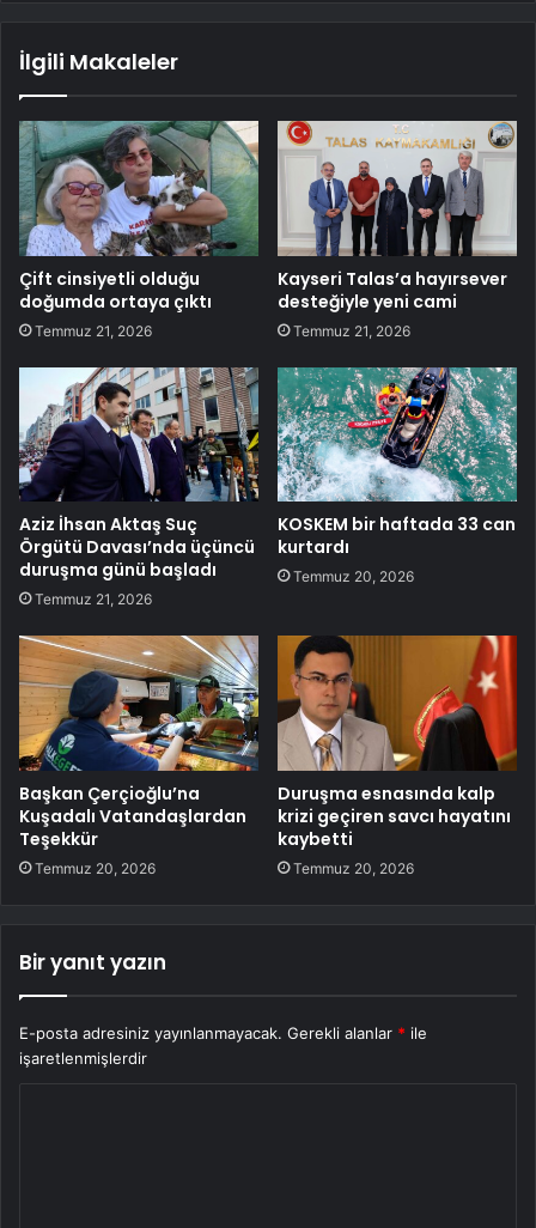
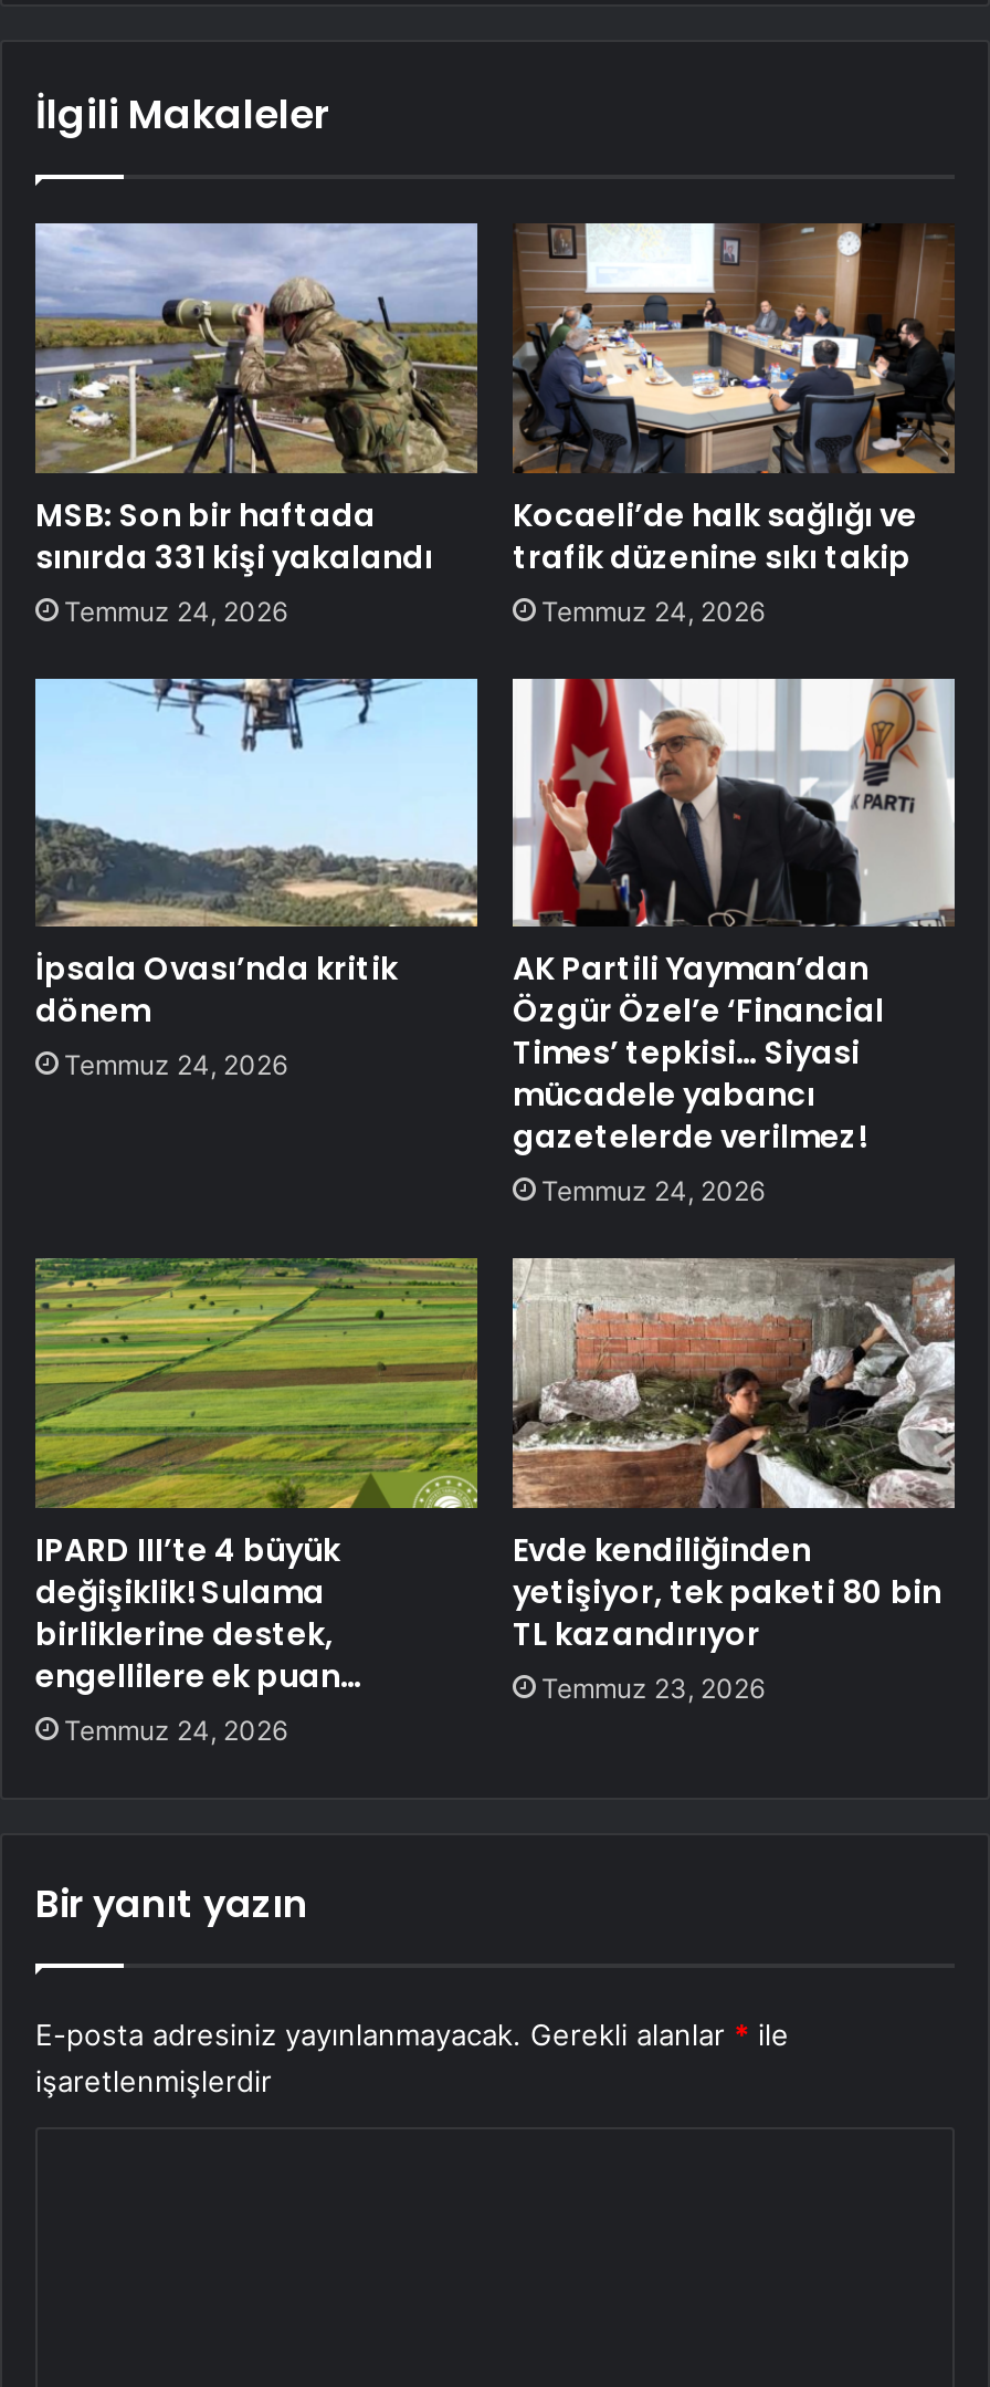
[19,120,258,339] [image] | Çift cinsiyetli olduğu | doğumda ortaya çıktı | Temmuz 21, 2026 -> [35,221,480,627] [image] | MSB: Son bir haftada | sınırda 331 kişi yakalandı | Temmuz 24, 2026
[276,120,518,339] [image] | Kayseri Talas’a hayırsever | desteğiyle yeni cami | Temmuz 21, 2026 -> [513,223,955,627] [image] | Kocaeli’de halk sağlığı ve | trafik düzenine sıkı takip | Temmuz 24, 2026
[19,366,260,608] [image] | Aziz İhsan Aktaş Suç | Örgütü Davası’nda üçüncü | duruşma günü başladı | Temmuz 21, 2026 -> [35,677,480,1082] [image] | İpsala Ovası’nda kritik | dönem | Temmuz 24, 2026
[276,366,518,586] [image] | KOSKEM bir haftada 33 can | kurtardı | Temmuz 20, 2026 -> [510,679,957,1208] [image] | AK Partili Yayman’dan | Özgür Özel’e ‘Financial | Times’ tepkisi… Siyasi | mücadele yabancı | gazetelerde verilmez! | Temmuz 24, 2026
[19,634,260,877] [image] | Başkan Çerçioğlu’na | Kuşadalı Vatandaşlardan | Teşekkür | Temmuz 20, 2026 -> [35,1256,480,1747] [image] | IPARD III’te 4 büyük | değişiklik! Sulama | birliklerine destek, | engellilere ek puan… | Temmuz 24, 2026
[278,634,517,877] [image] | Duruşma esnasında kalp | krizi geçiren savcı hayatını | kaybetti | Temmuz 20, 2026 -> [510,1256,957,1705] [image] | Evde kendiliğinden | yetişiyor, tek paketi 80 bin | TL kazandırıyor | Temmuz 23, 2026

